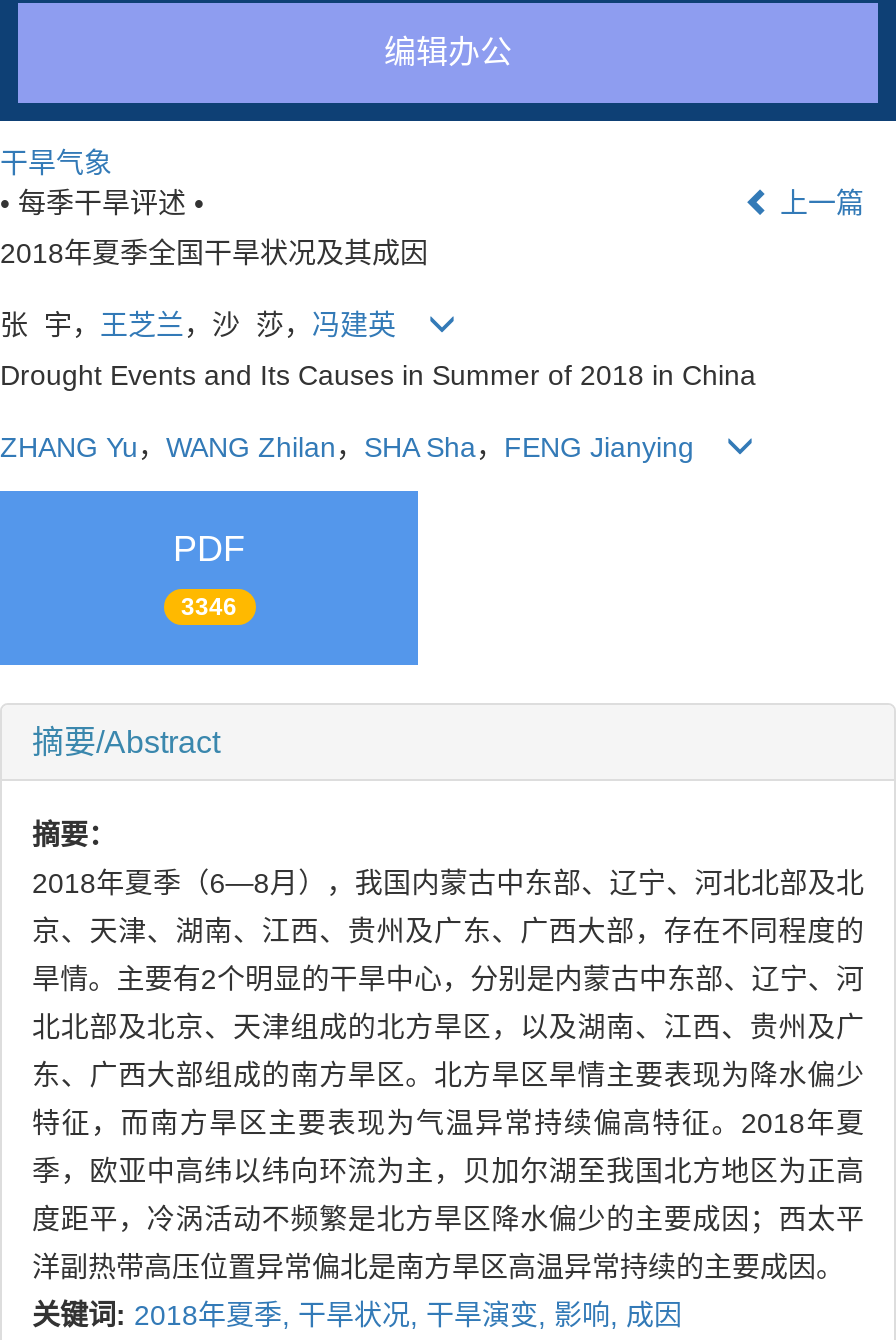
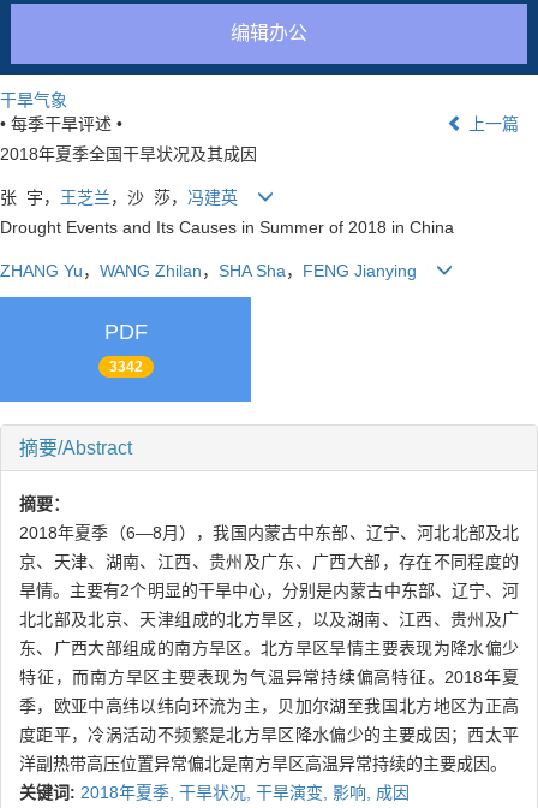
[181,593,237,621] 3346 -> [109,359,142,375] 3342

